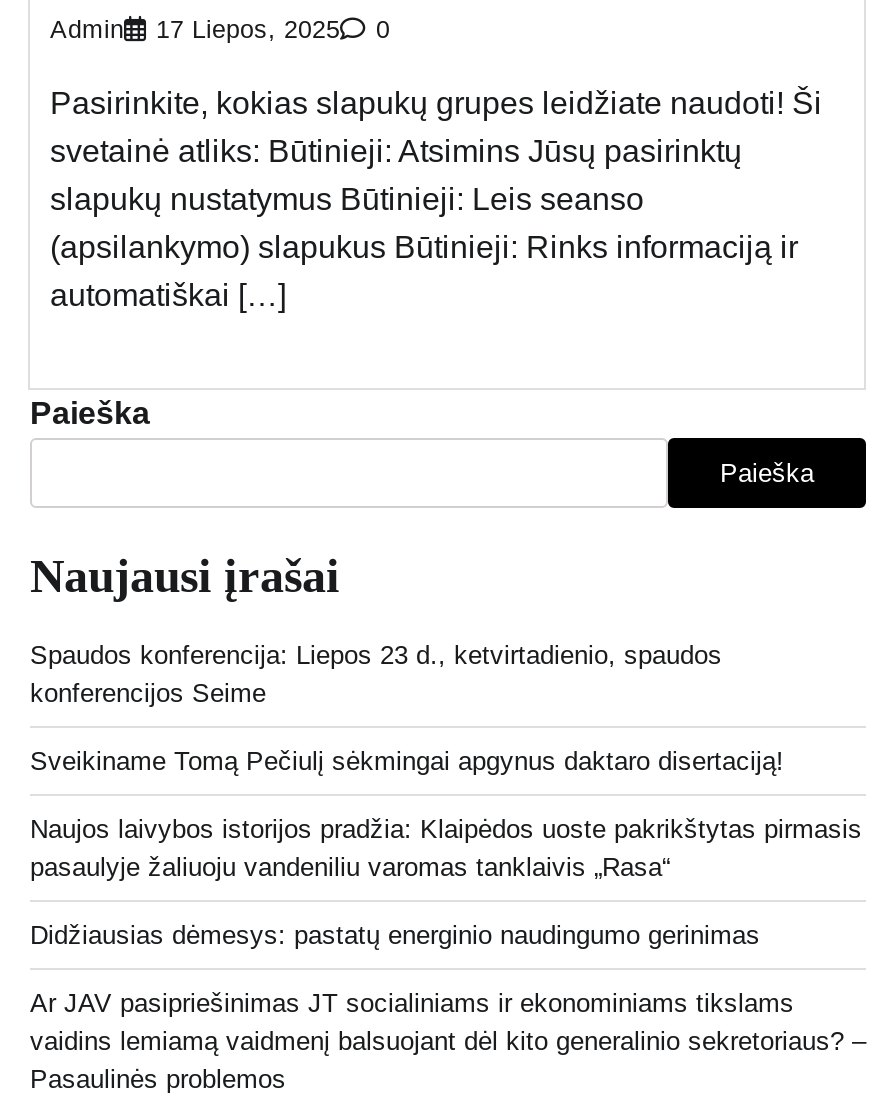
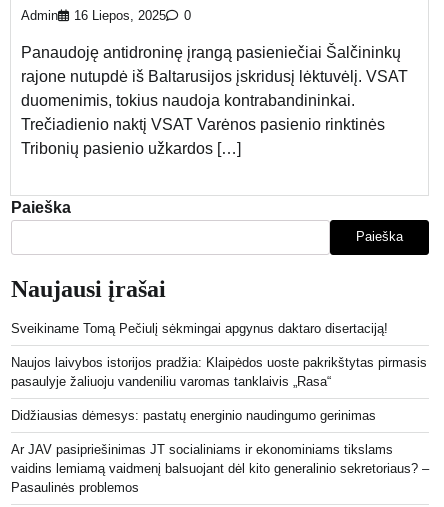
[50,16,390,44] Admin 17 Liepos, 2025 0 -> [21,9,191,23] Admin 16 Liepos, 2025 0
[50,86,822,312] Pasirinkite, kokias slapukų grupes leidžiate naudoti! Ši | svetainė atliks: Būtinieji: Atsimins Jūsų pasirinktų | slapukų nustatymus Būtinieji: Leis seanso | (apsilankymo) slapukus Būtinieji: Rinks informaciją ir | automatiškai […] -> [21,44,408,157] Panaudoję antidroninę įrangą pasieniečiai Šalčininkų | rajone nutupdė iš Baltarusijos įskridusį lėktuvėlį. VSAT | duomenimis, tokius naudoja kontrabandininkai. | Trečiadienio naktį VSAT Varėnos pasienio rinktinės | Tribonių pasienio užkardos […]
[30,640,722,708] Spaudos konferencija: Liepos 23 d., ketvirtadienio, spaudos | konferencijos Seime -> none

